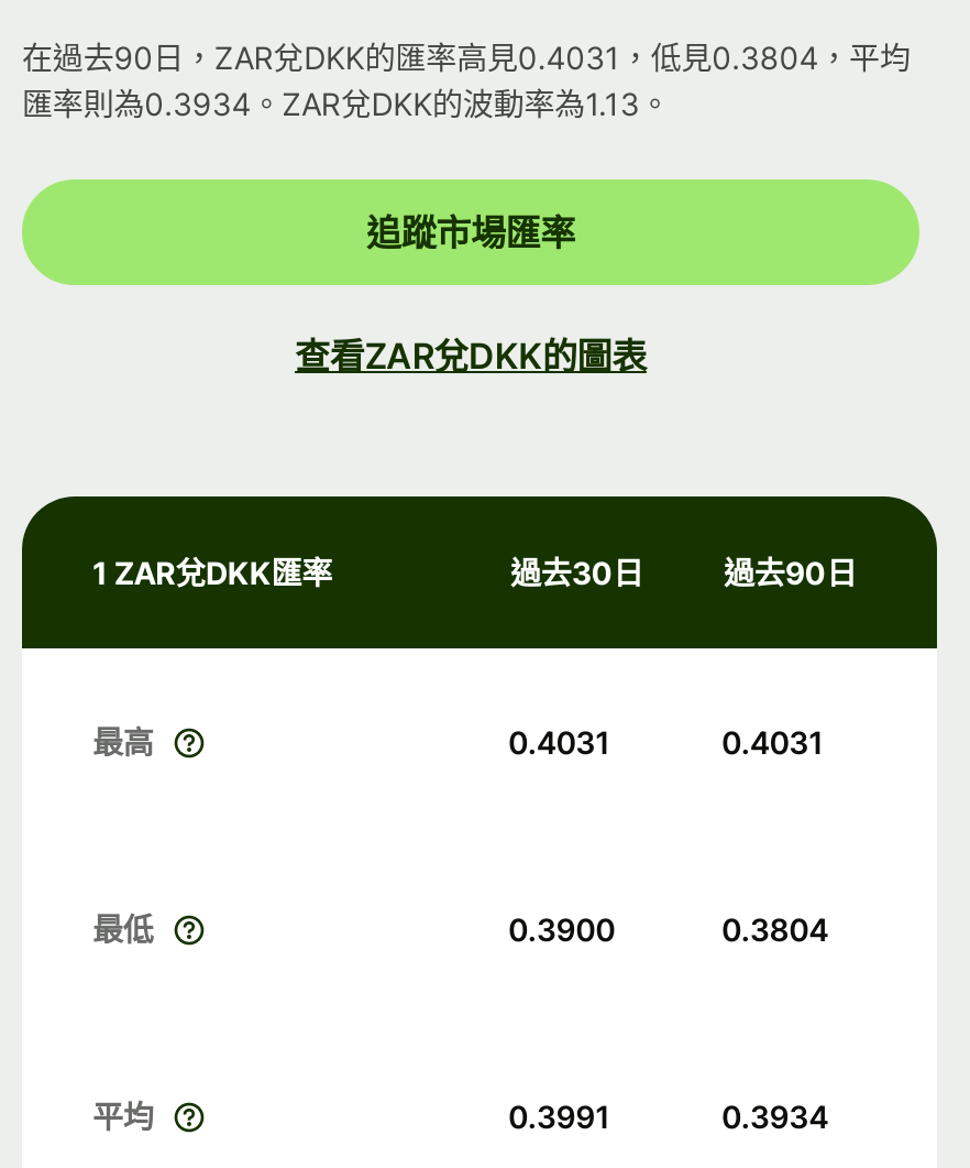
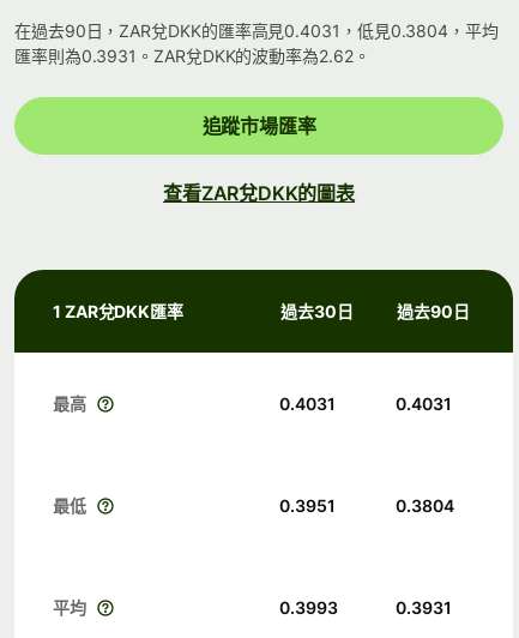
[22,85,670,122] 匯率則為0.3934。ZAR兌DKK的波動率為1.13。 -> [14,46,370,66] 匯率則為0.3931。ZAR兌DKK的波動率為2.62。
[508,911,615,948] 0.3900 -> [279,495,335,516] 0.3951
[508,1098,610,1135] 0.3991 -> [279,597,337,618] 0.3993
[721,1098,828,1135] 0.3934 -> [396,597,451,618] 0.3931

